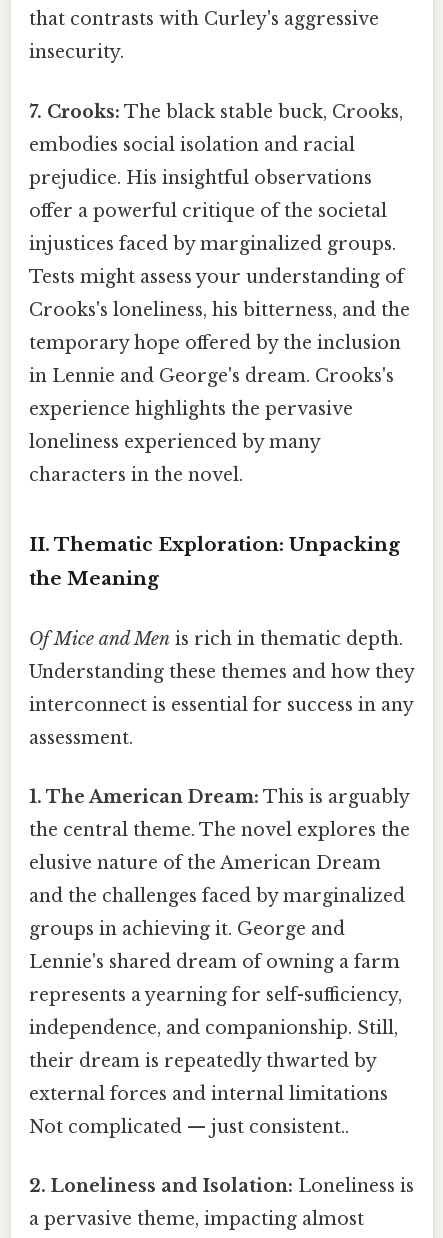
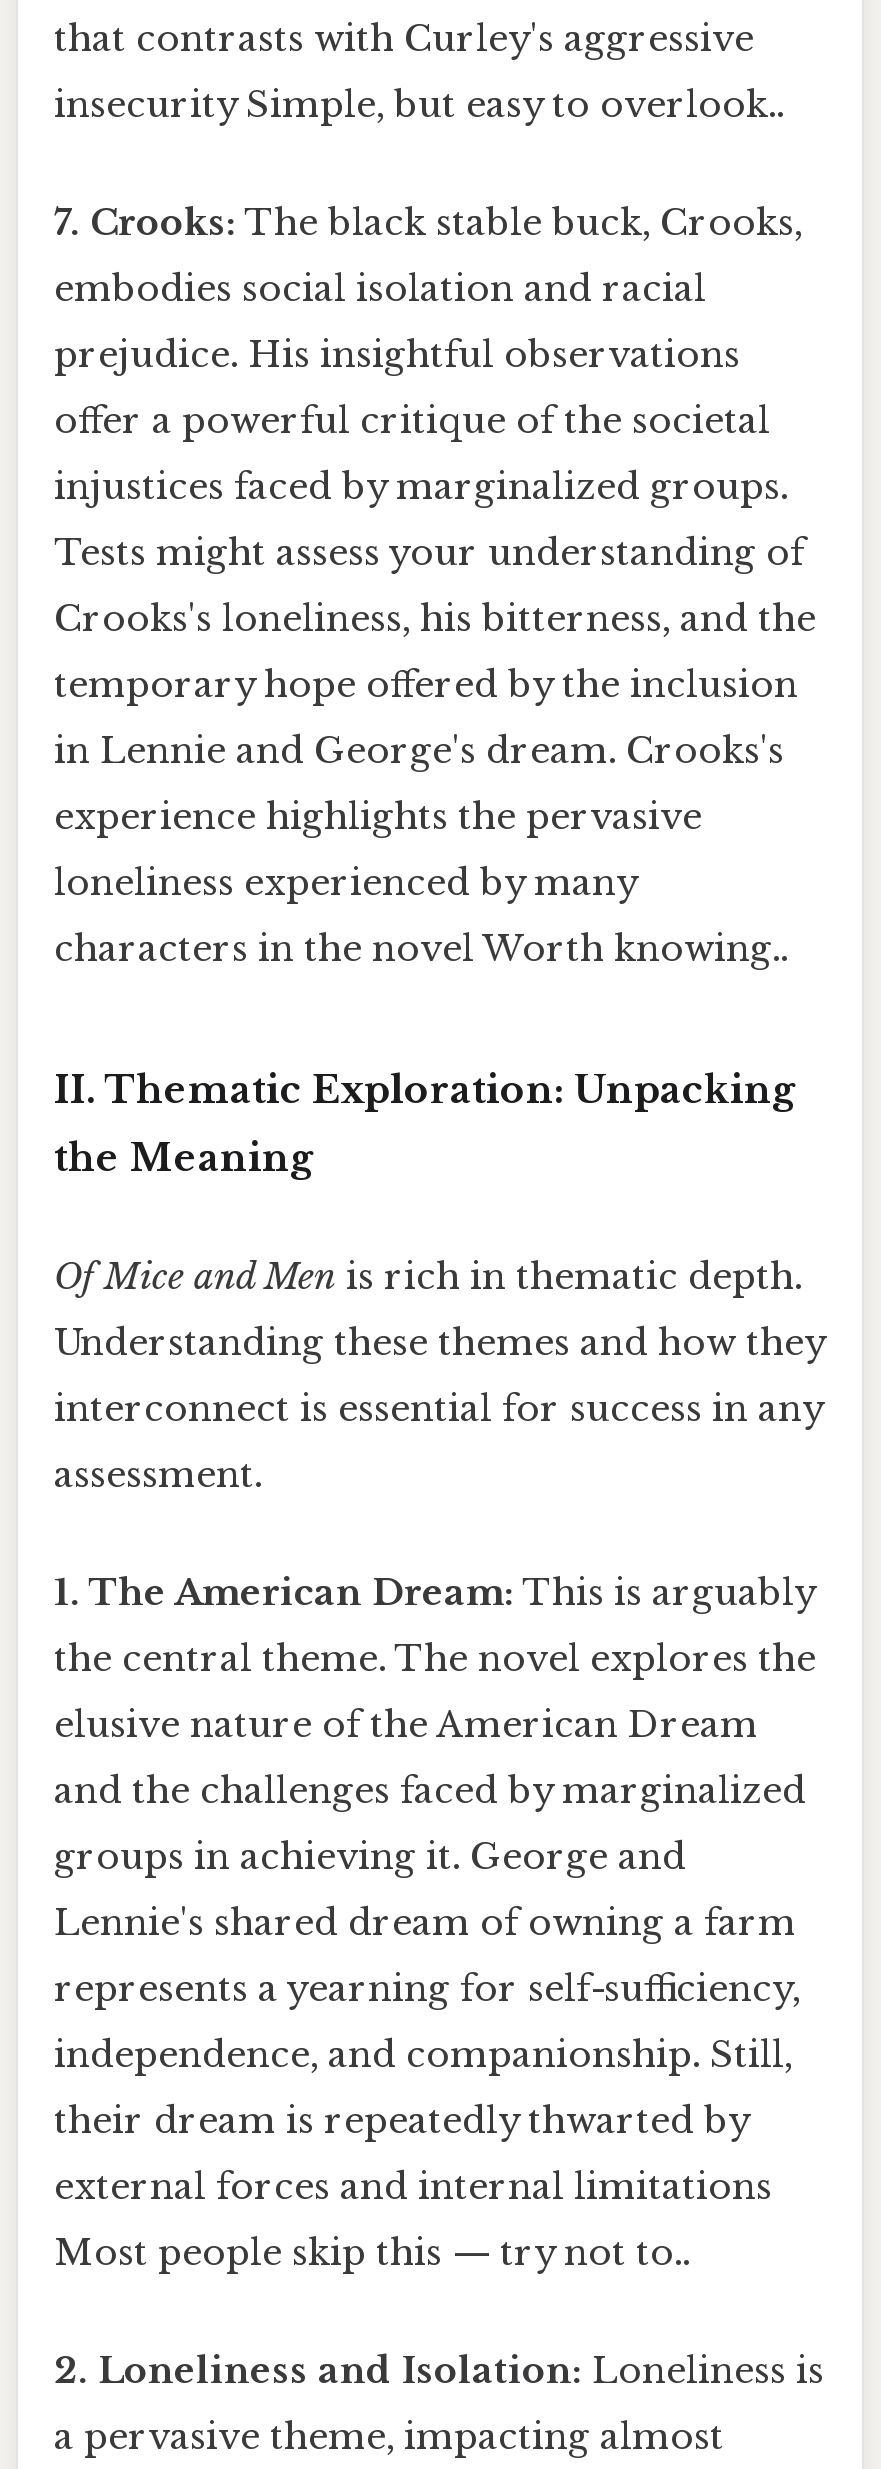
[29,41,124,63] insecurity. -> [54,82,784,126] insecurity Simple, but easy to overlook..
[29,464,243,486] characters in the novel. -> [54,926,788,970] characters in the novel Worth knowing..
[29,1116,349,1138] Not complicated — just consistent.. -> [54,2231,690,2275] Most people skip this — try not to..

